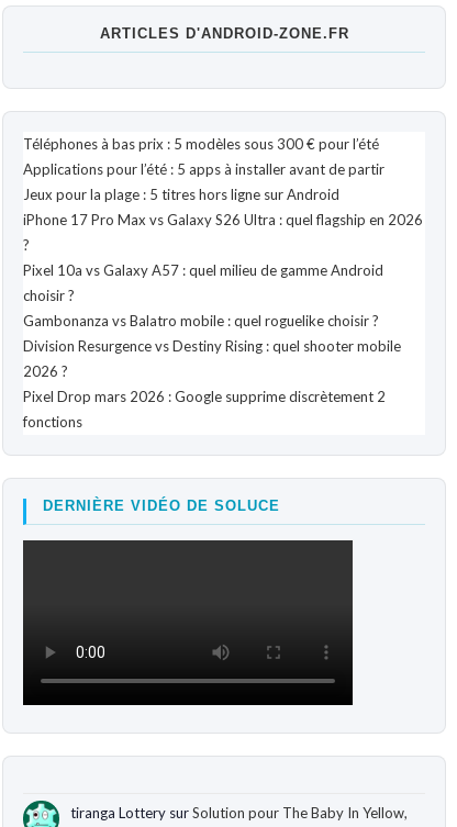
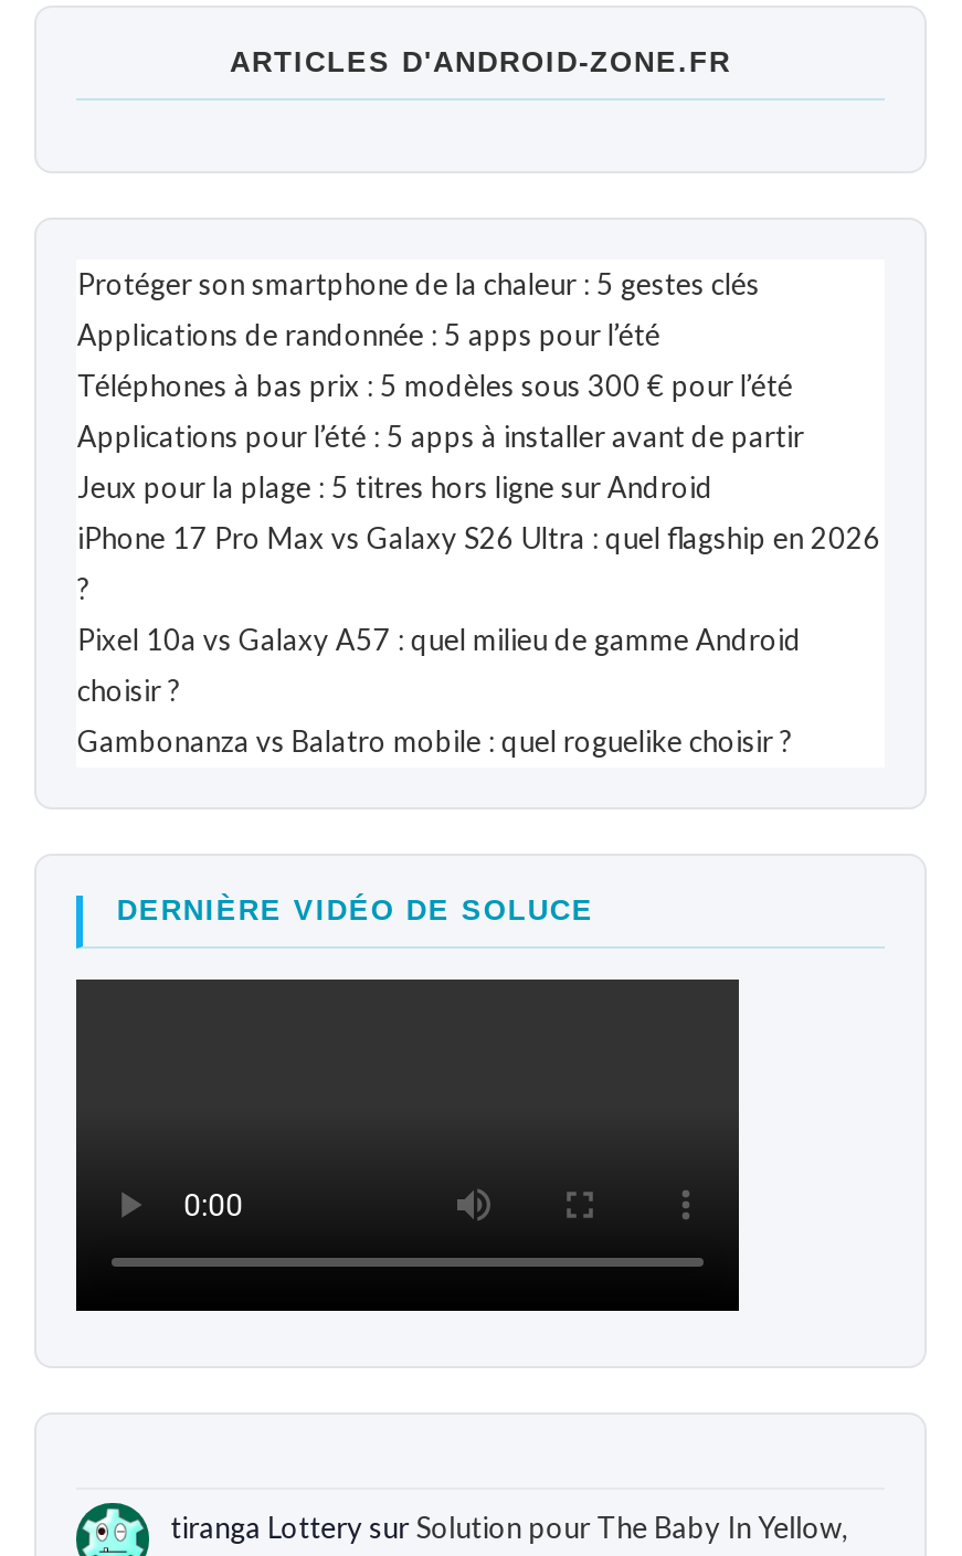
none -> [77,266,760,352] Protéger son smartphone de la chaleur : 5 gestes clés | Applications de randonnée : 5 apps pour l’été
moved [24,135,423,329] -> [77,368,881,759]: Téléphones à bas prix : 5 modèles sous 300 € pour l’été | Applications pour l’été : 5 apps à installer avant de partir | Jeux pour la plage : 5 titres hors ligne sur Android | iPhone 17 Pro Max vs Galaxy S26 Ultra : quel flagship en 2026 | Pixel 10a vs Galaxy A57 : quel milieu de gamme Android | choisir ? | Gambonanza vs Balatro mobile : quel roguelike choisir ?
[24,337,401,431] Division Resurgence vs Destiny Rising : quel shooter mobile | 2026 ? | Pixel Drop mars 2026 : Google supprime discrètement 2 | fonctions -> none

